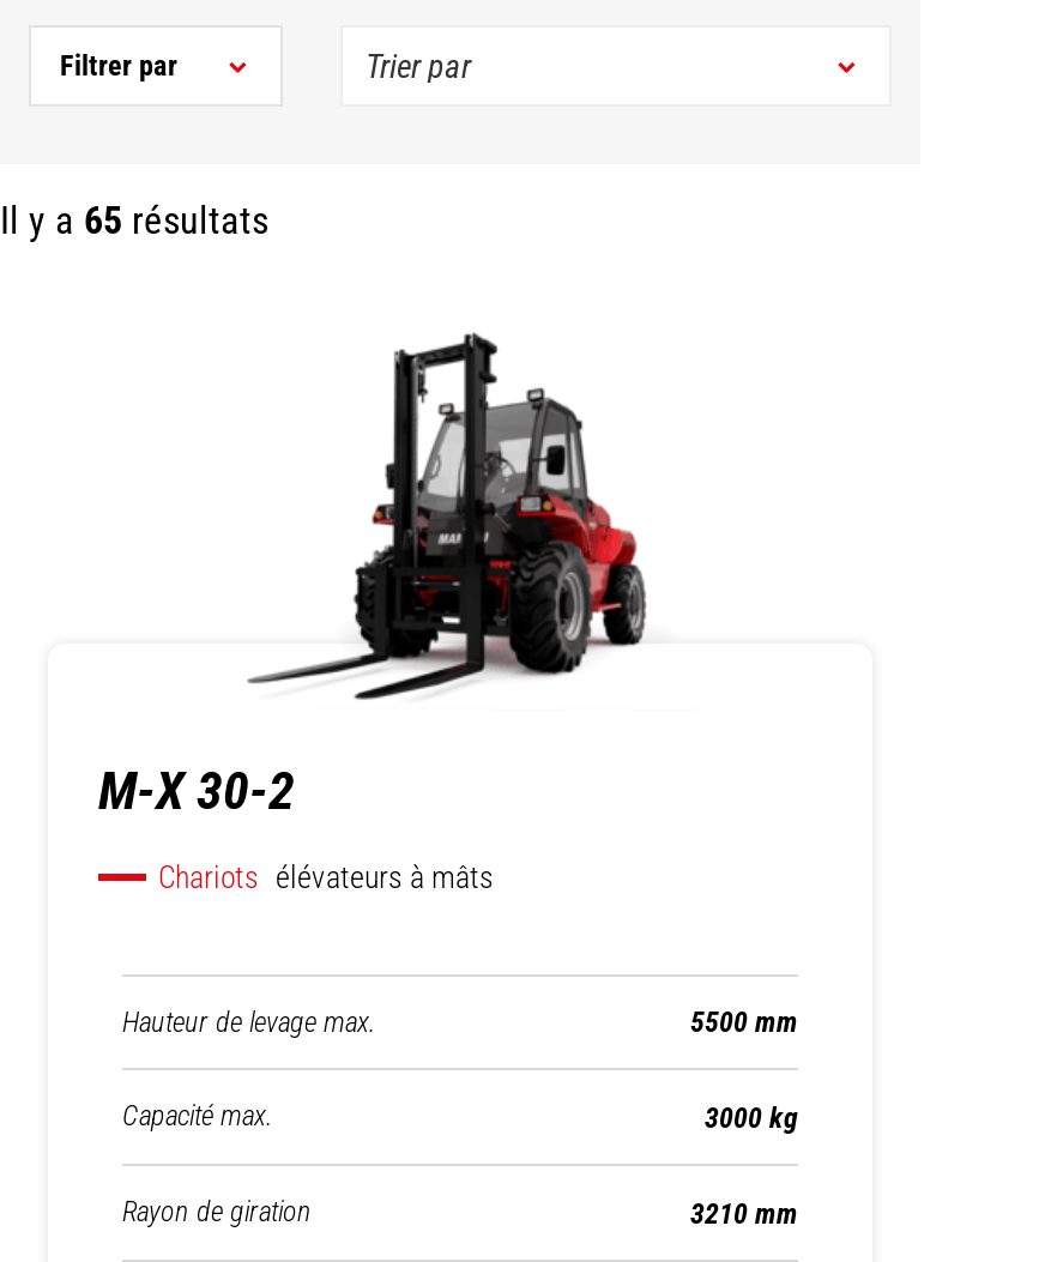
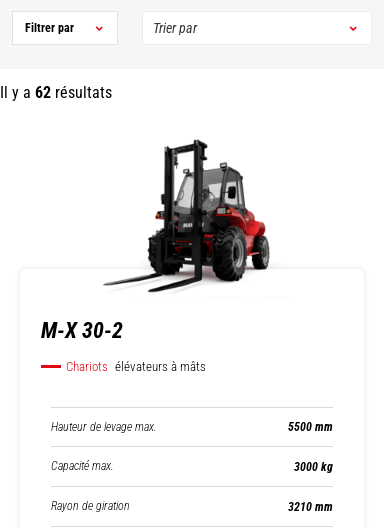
[0,198,268,243] Il y a 65 résultats -> [0,83,112,102] Il y a 62 résultats

